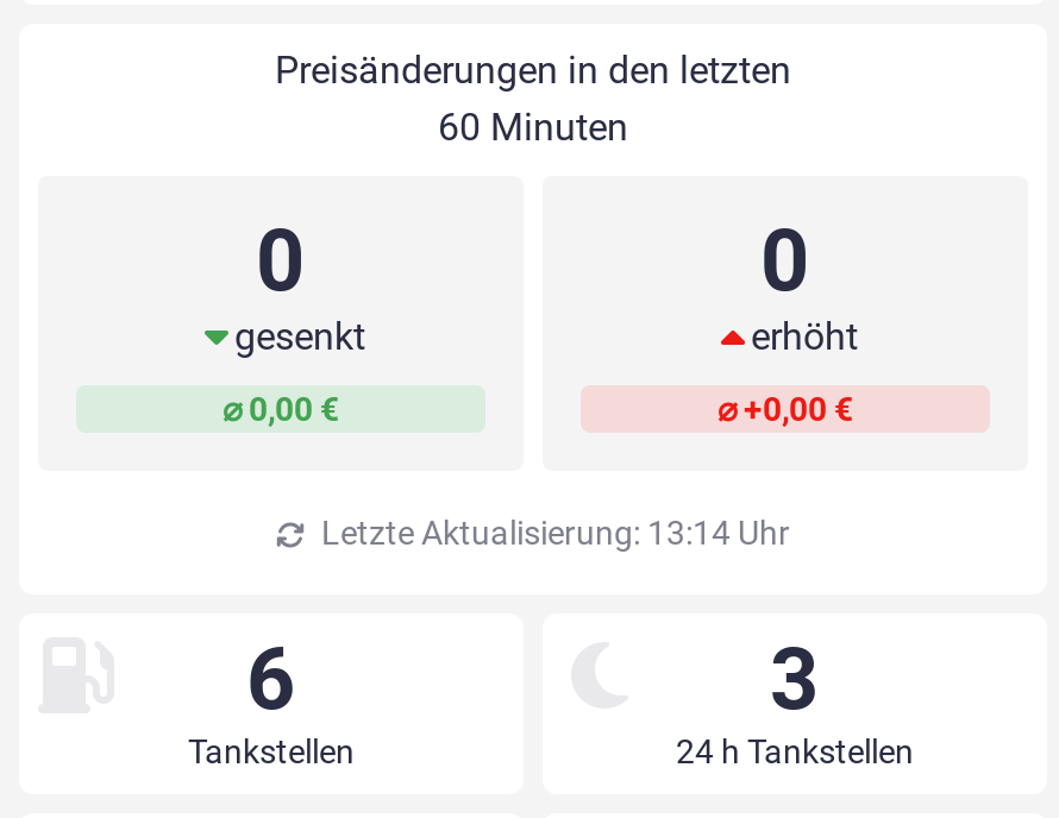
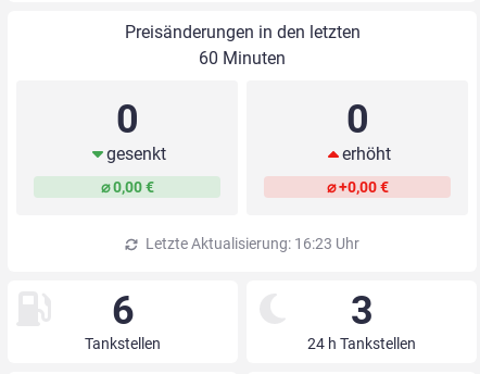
[314,514,790,552] Letzte Aktualisierung: 13:14 Uhr -> [142,235,359,252] Letzte Aktualisierung: 16:23 Uhr

